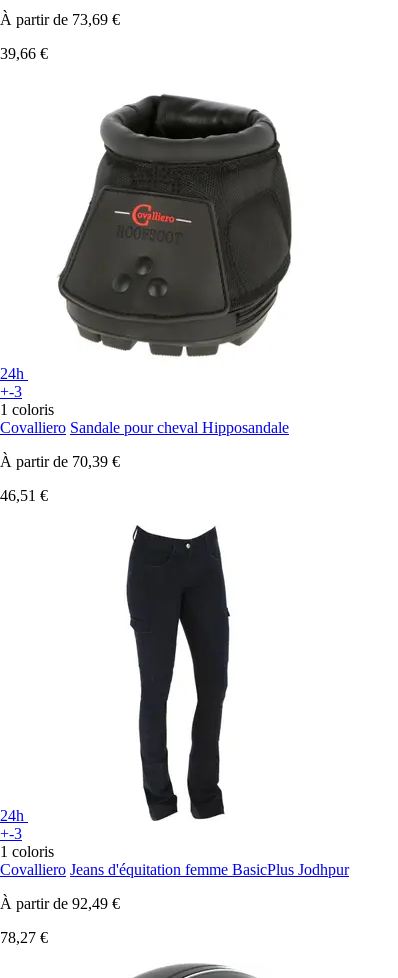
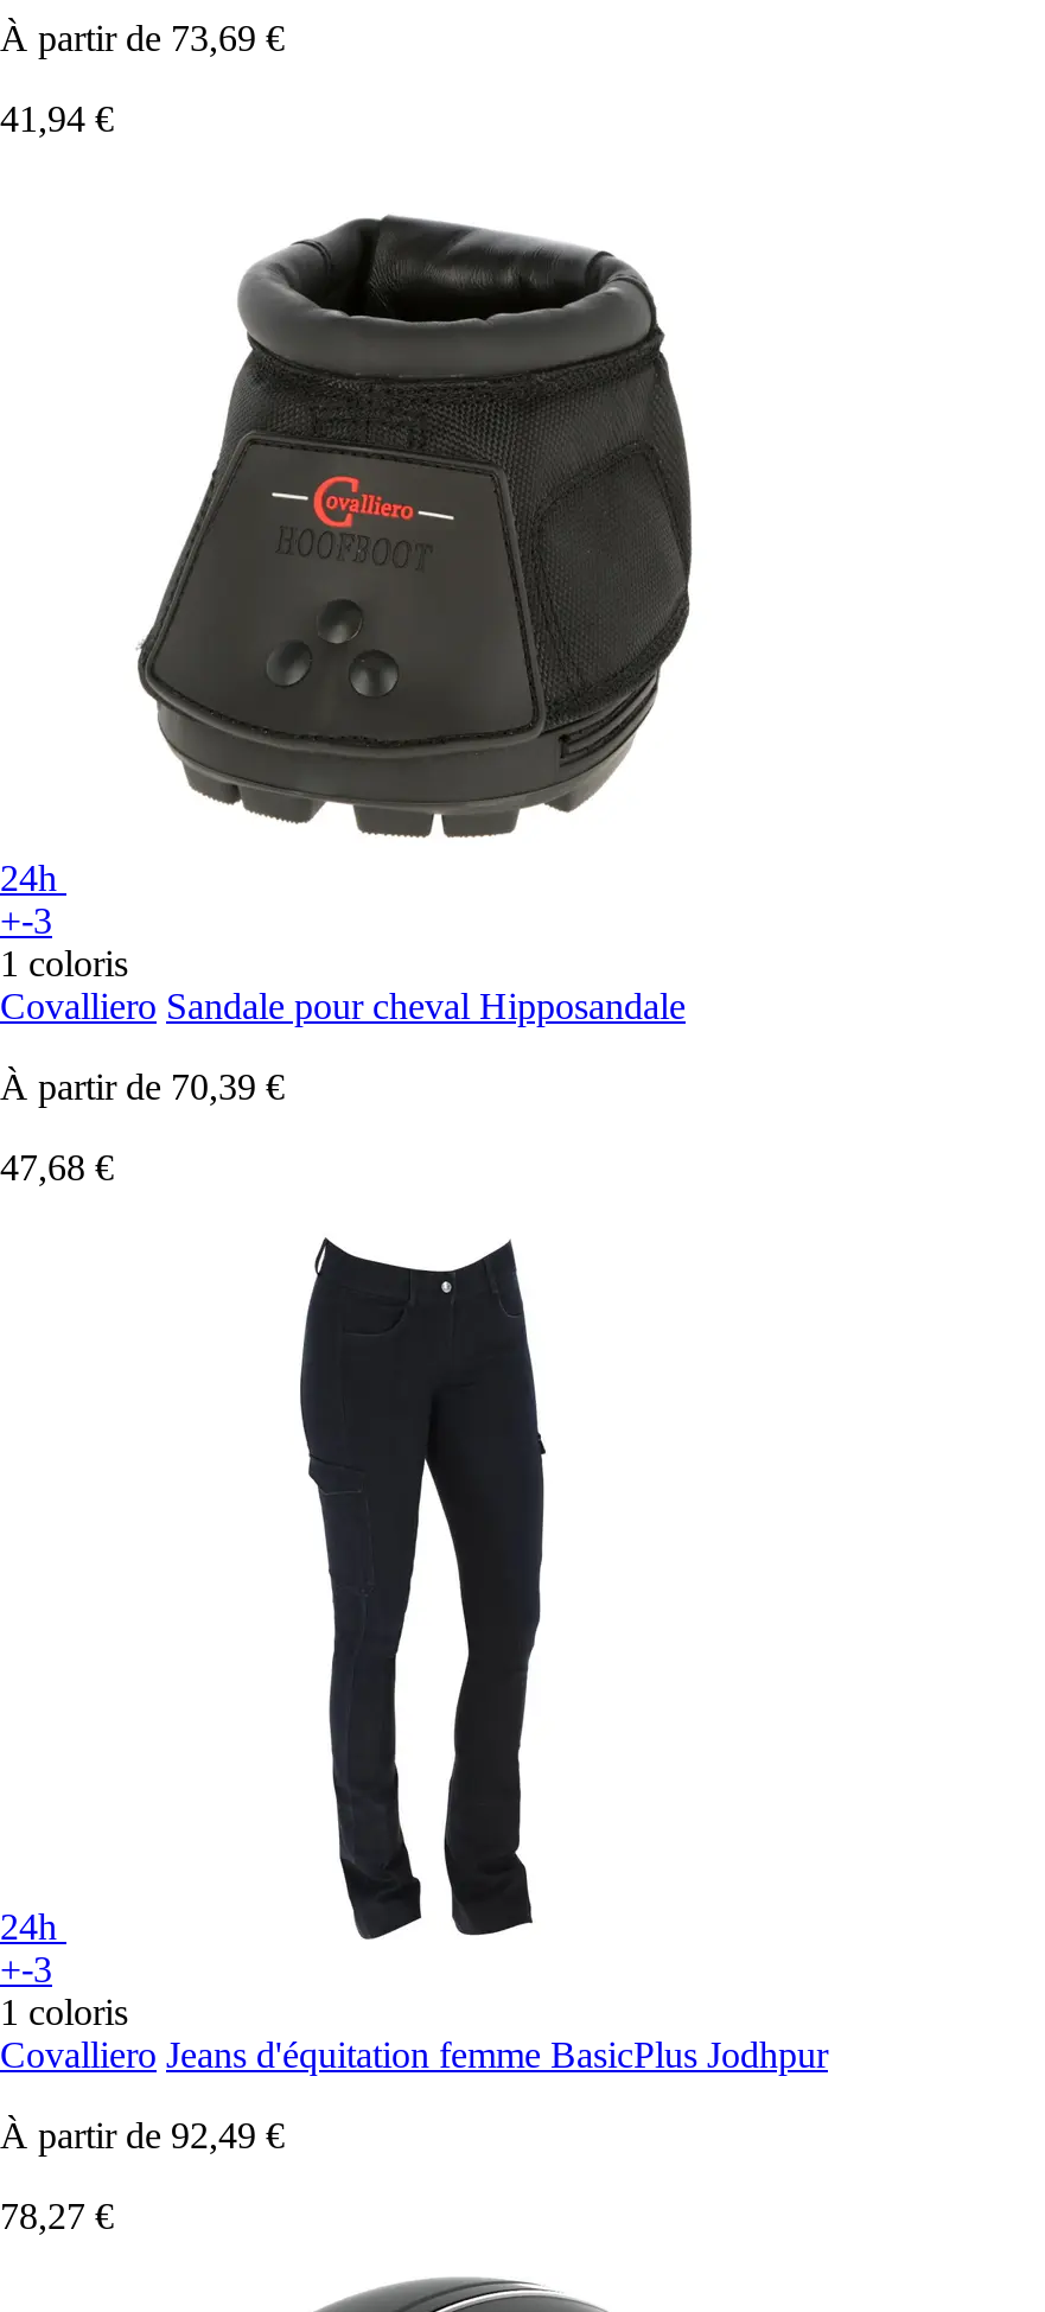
[0,45,48,62] 39,66 € -> [0,99,114,139] 41,94 €
[0,487,48,504] 46,51 € -> [0,1148,114,1188] 47,68 €

